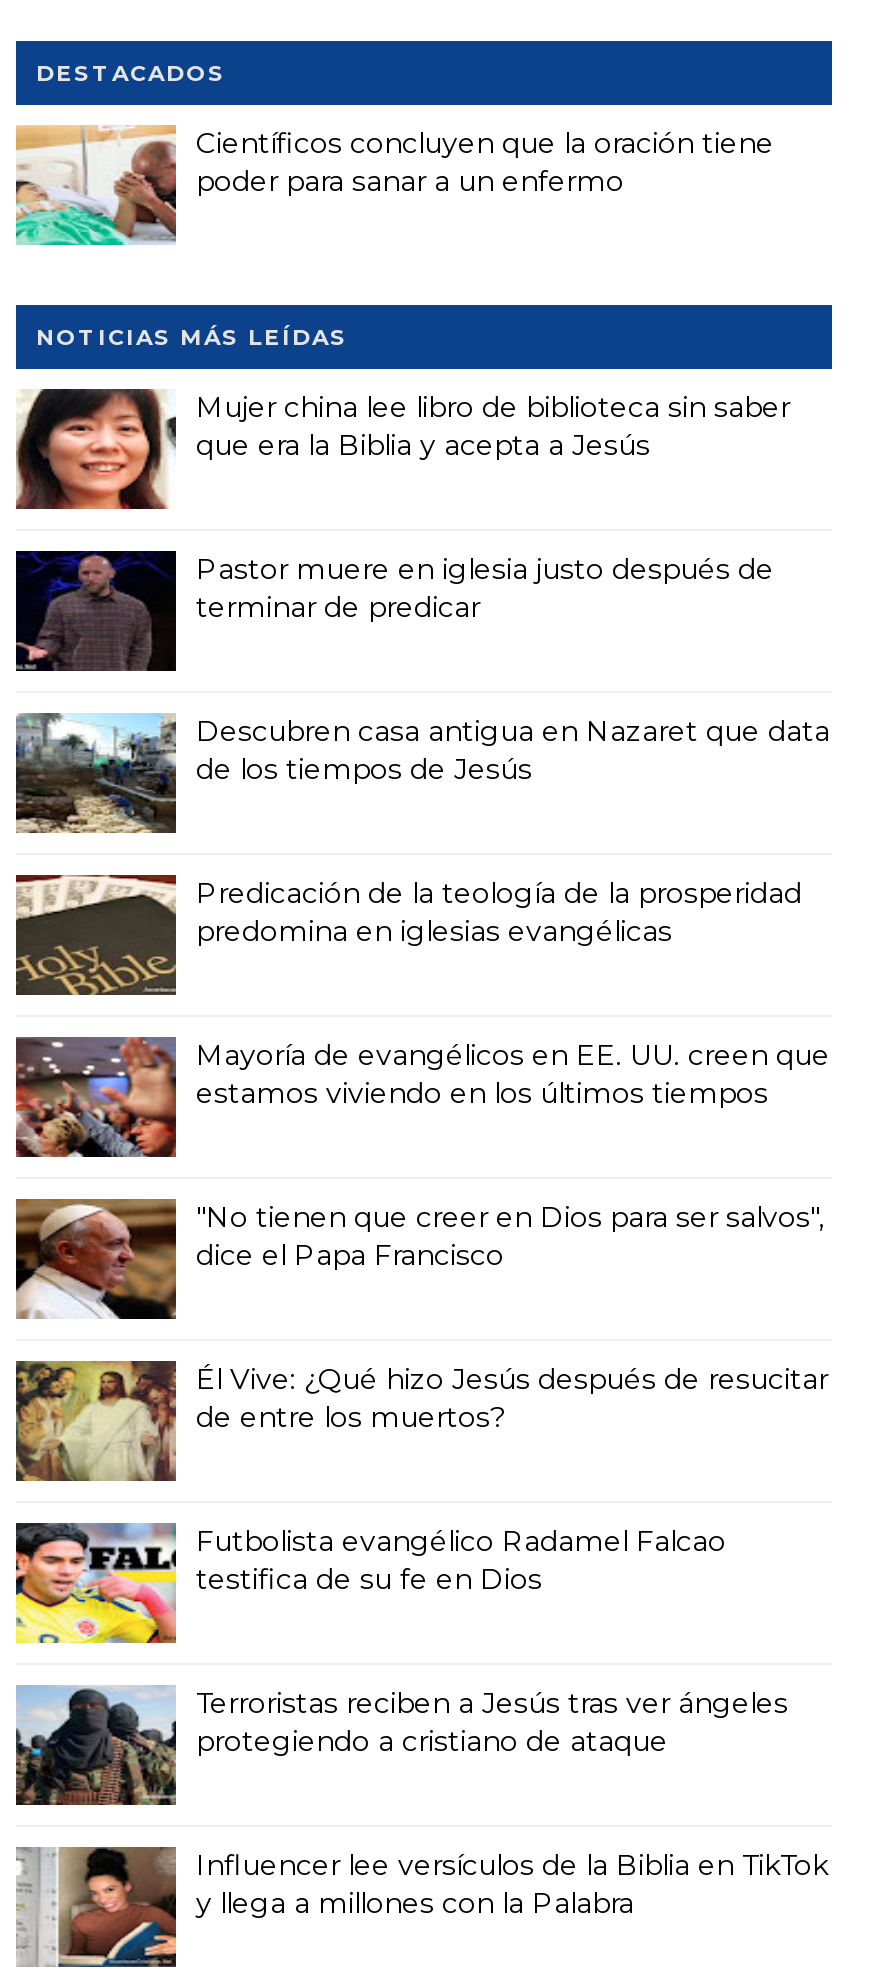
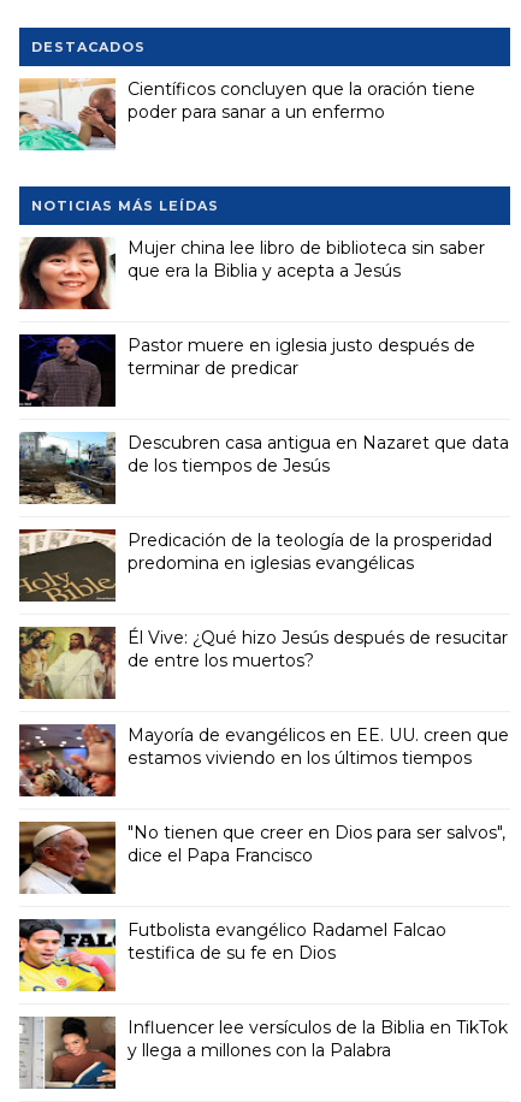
moved [12,1035,830,1273] -> [17,723,509,866]: [image] | Mayoría de evangélicos en EE. UU. creen que | estamos viviendo en los últimos tiempos | "No tienen que creer en Dios para ser salvos", | dice el Papa Francisco
moved [16,1361,828,1483] -> [19,627,508,700]: [image] | Él Vive: ¿Qué hizo Jesús después de resucitar | de entre los muertos?
[14,1685,788,1805] [image] | Terroristas reciben a Jesús tras ver ángeles | protegiendo a cristiano de ataque -> none

